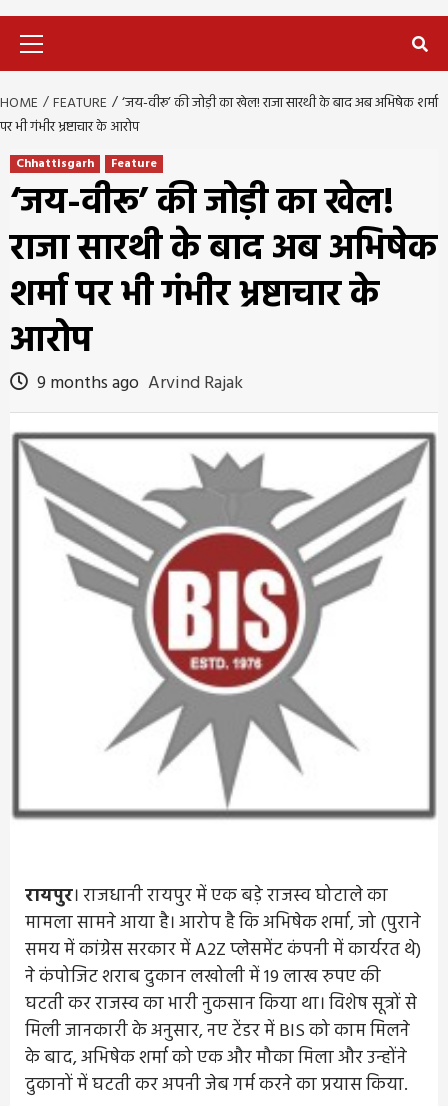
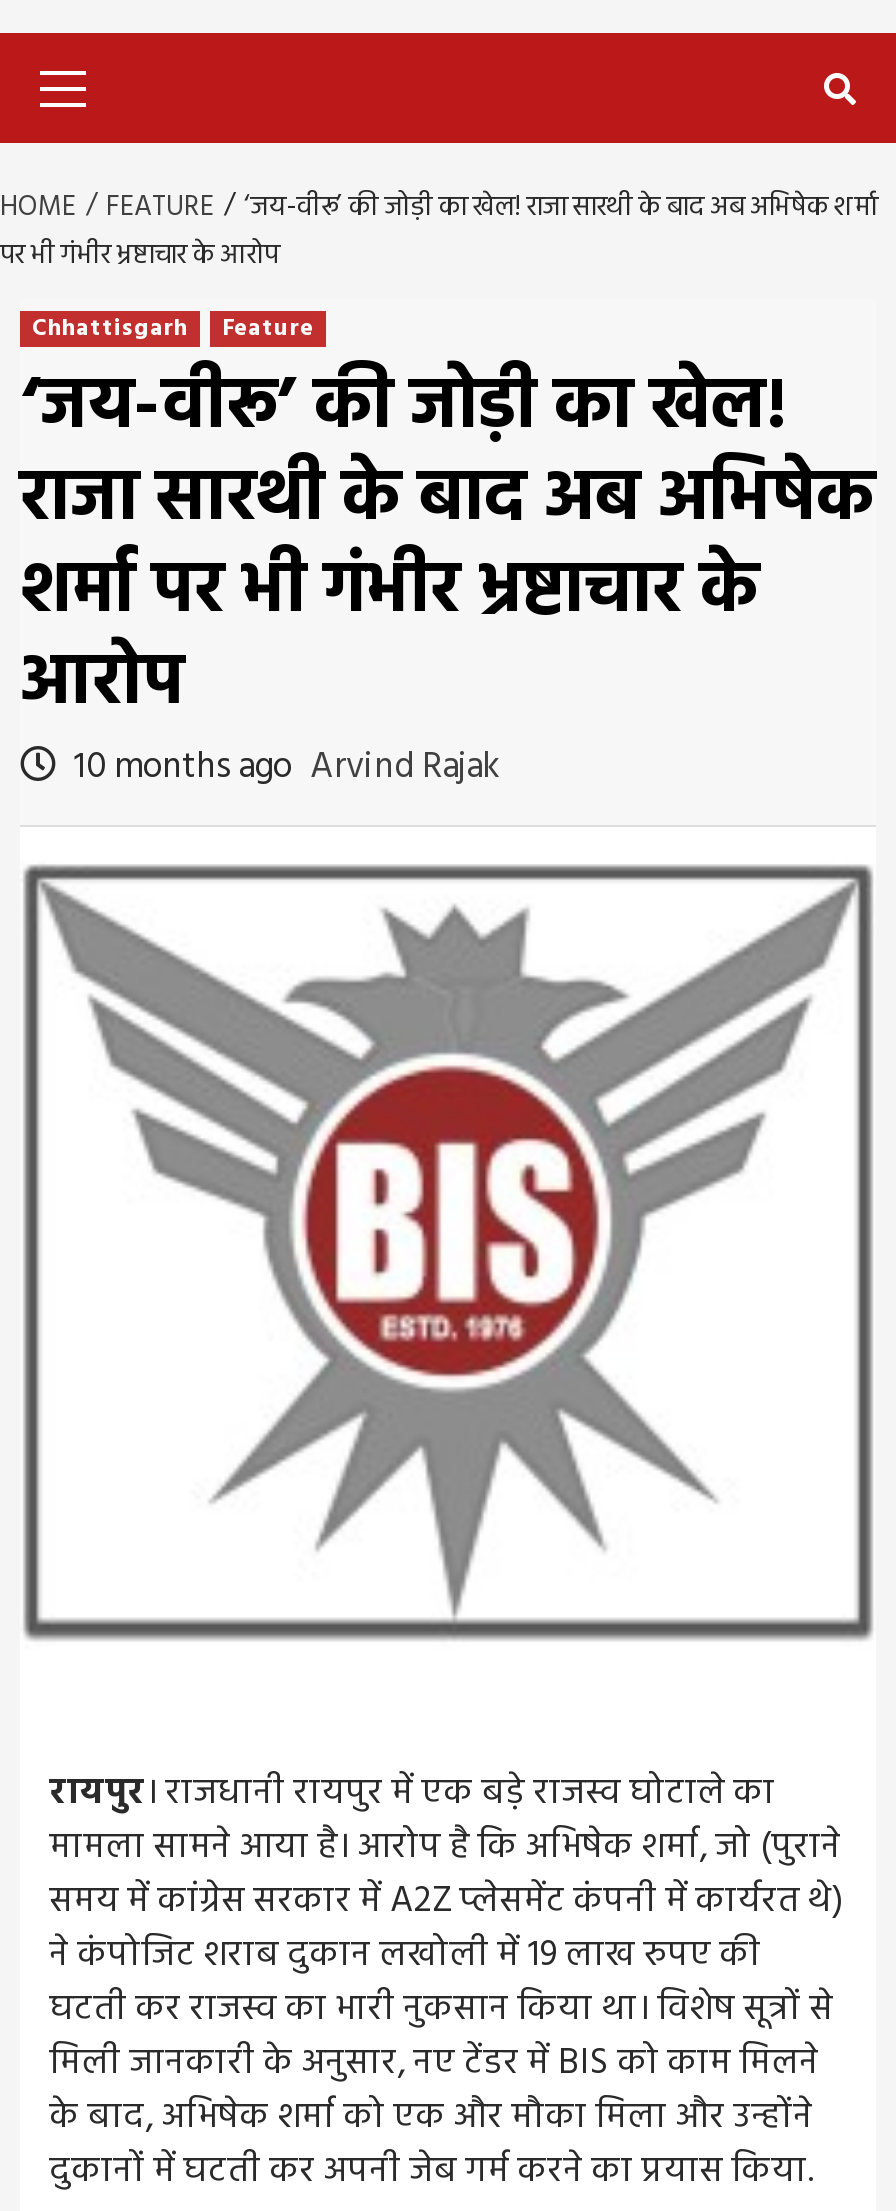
[33,369,243,398] 9 months ago Arvind Rajak -> [66,739,500,797] 10 months ago Arvind Rajak

